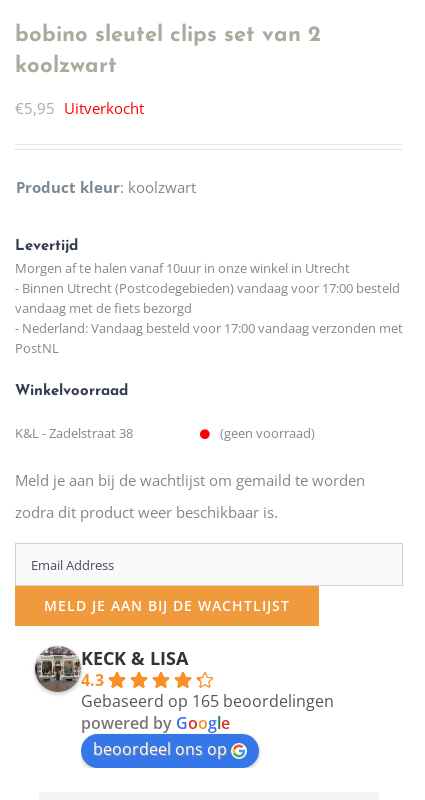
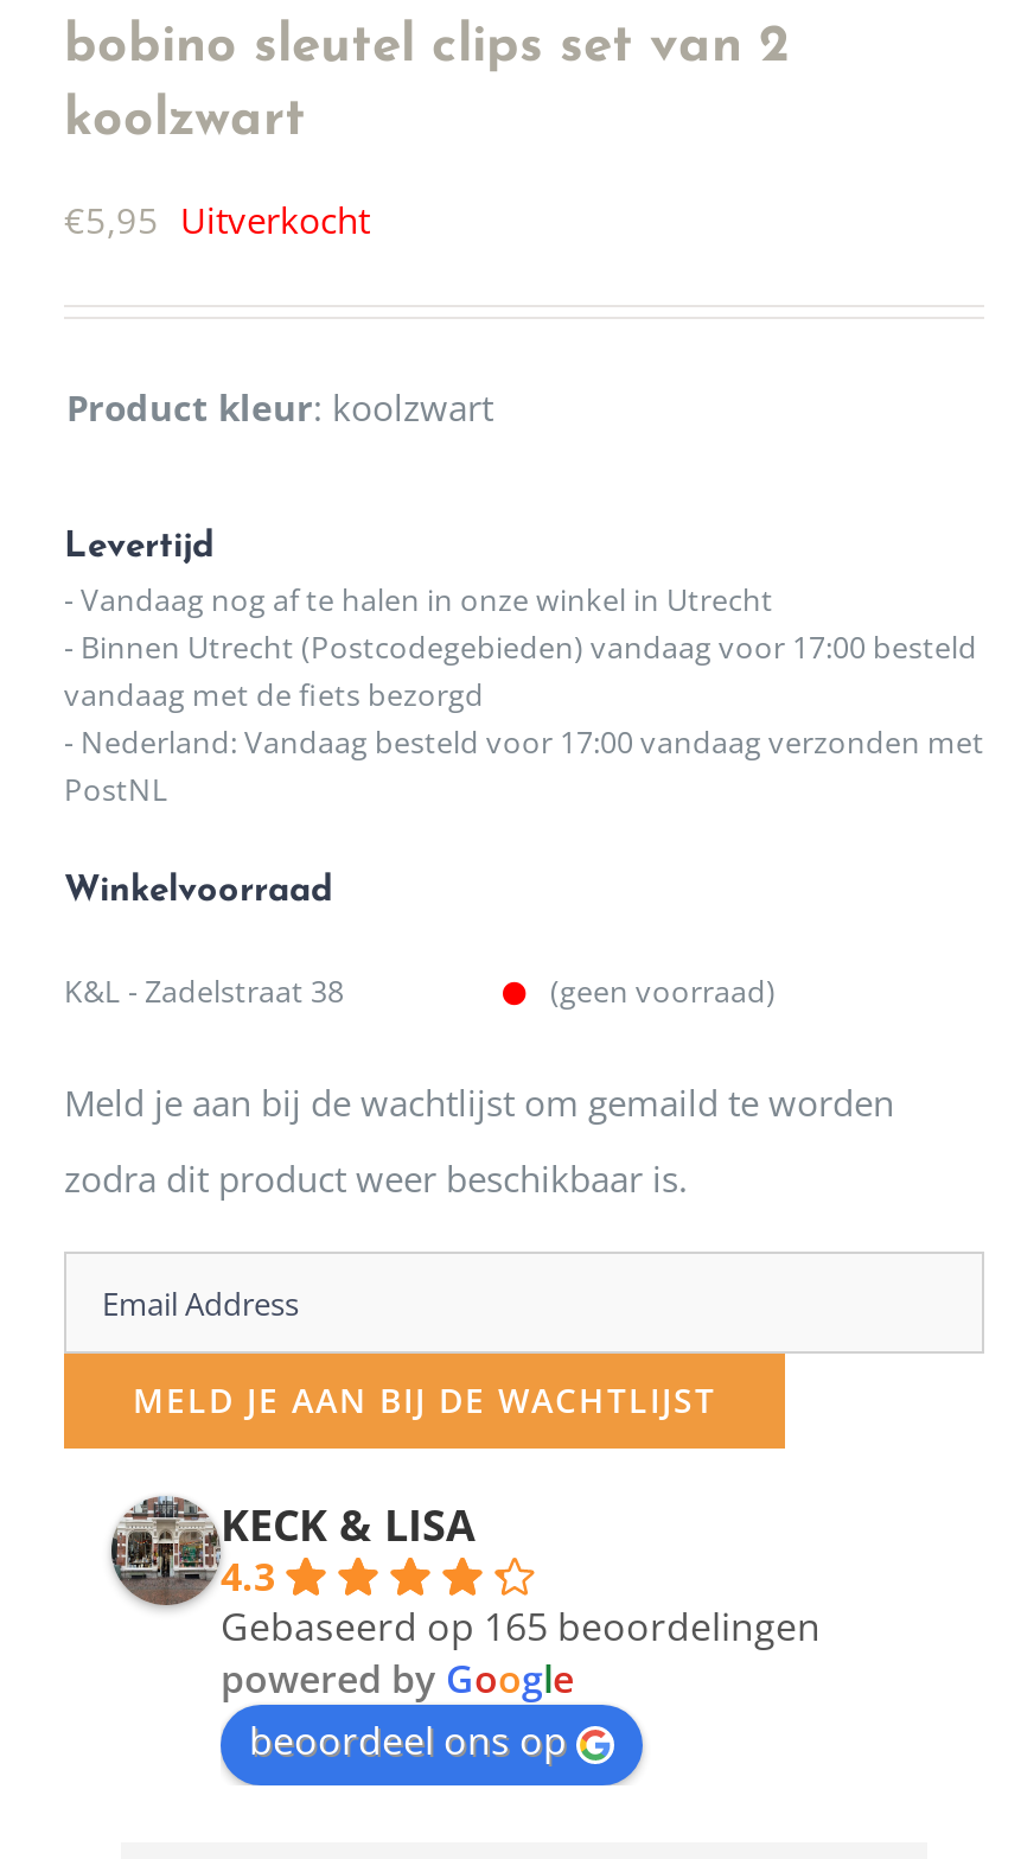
[15,260,350,277] Morgen af te halen vanaf 10uur in onze winkel in Utrecht -> [64,581,773,621] - Vandaag nog af te halen in onze winkel in Utrecht

